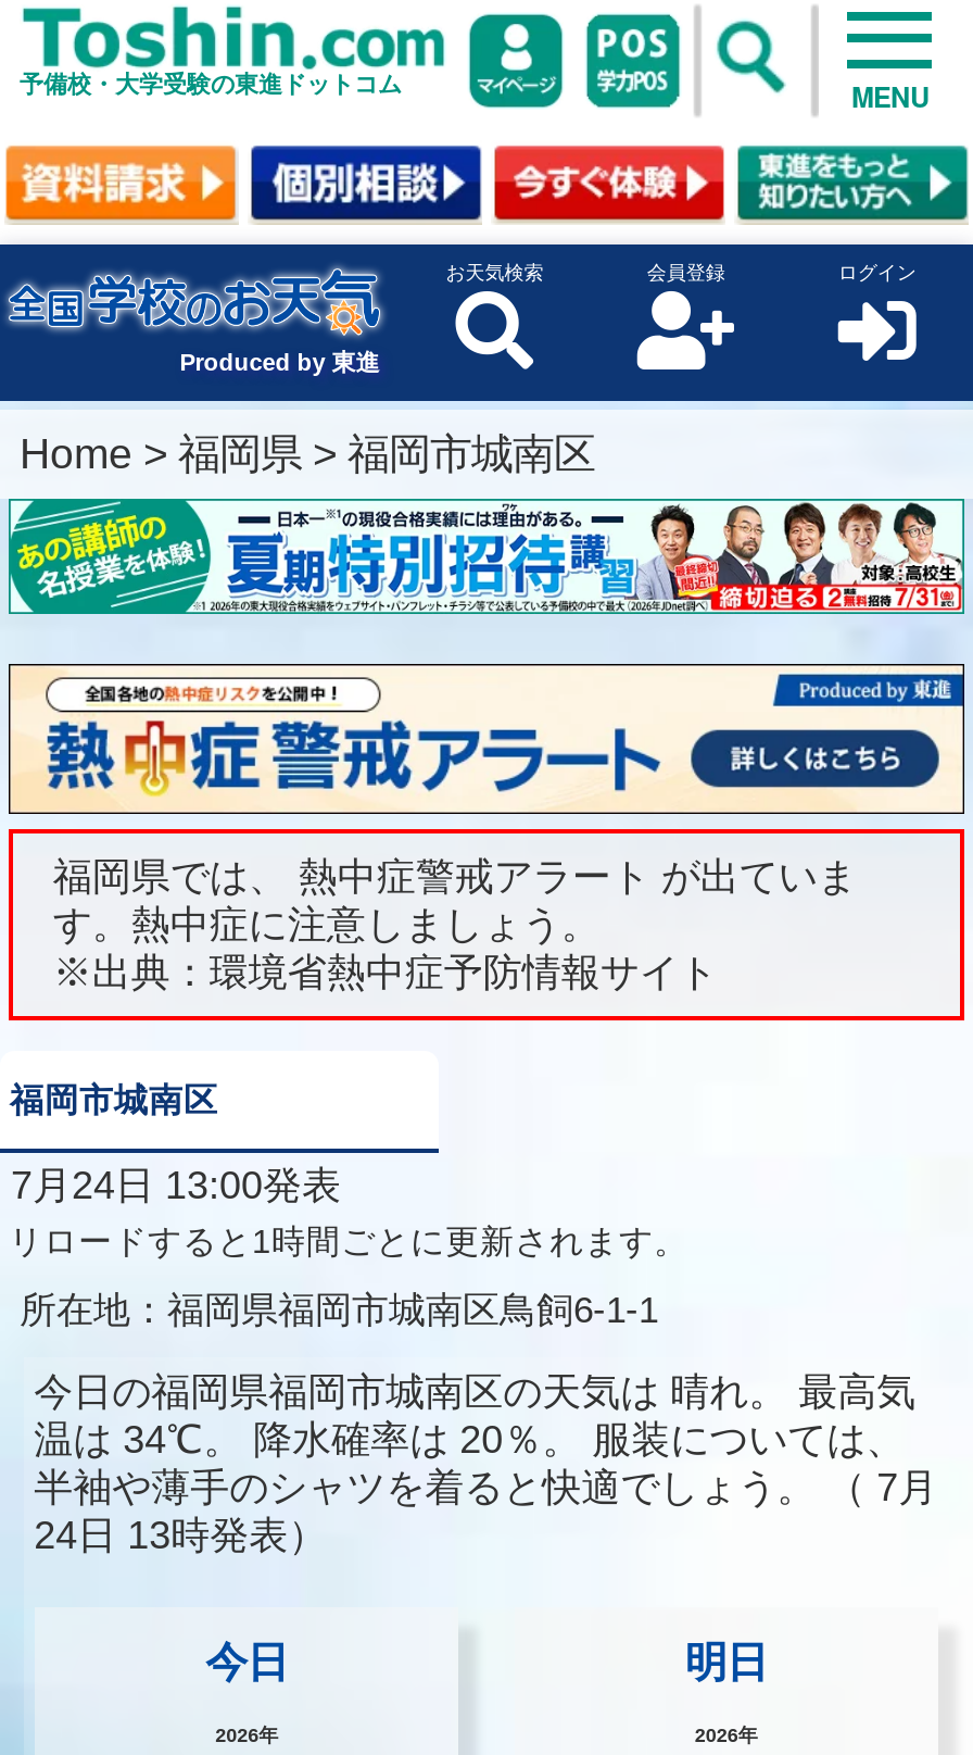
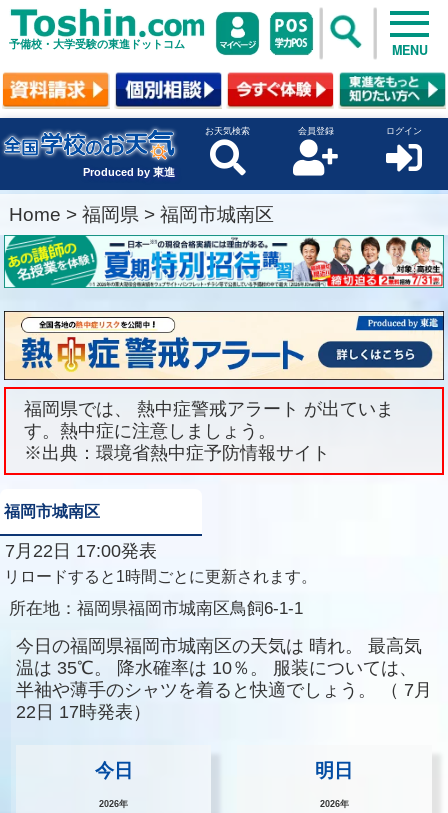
[0,1164,341,1208] 7月24日 13:00発表 -> [0,541,157,561] 7月22日 17:00発表
[34,1418,905,1461] 温は 34℃。 降水確率は 20％。 服装については、 -> [16,658,417,678] 温は 35℃。 降水確率は 10％。 服装については、
[34,1513,327,1557] 24日 13時発表） -> [16,702,151,722] 22日 17時発表）

